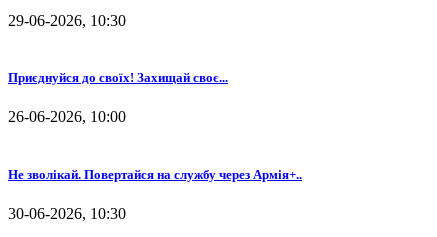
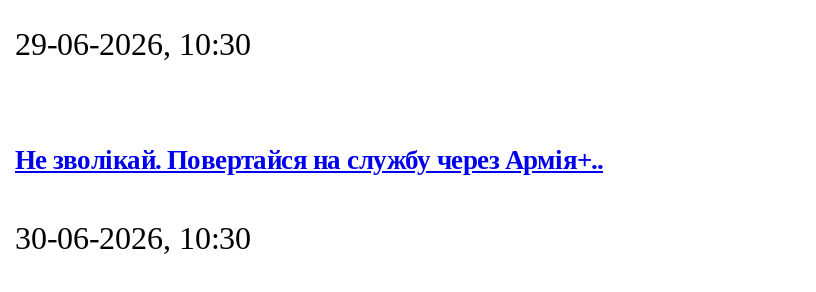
[8,70,228,125] Приєднуйся до своїх! Захищай своє... | 26-06-2026, 10:00 -> none

